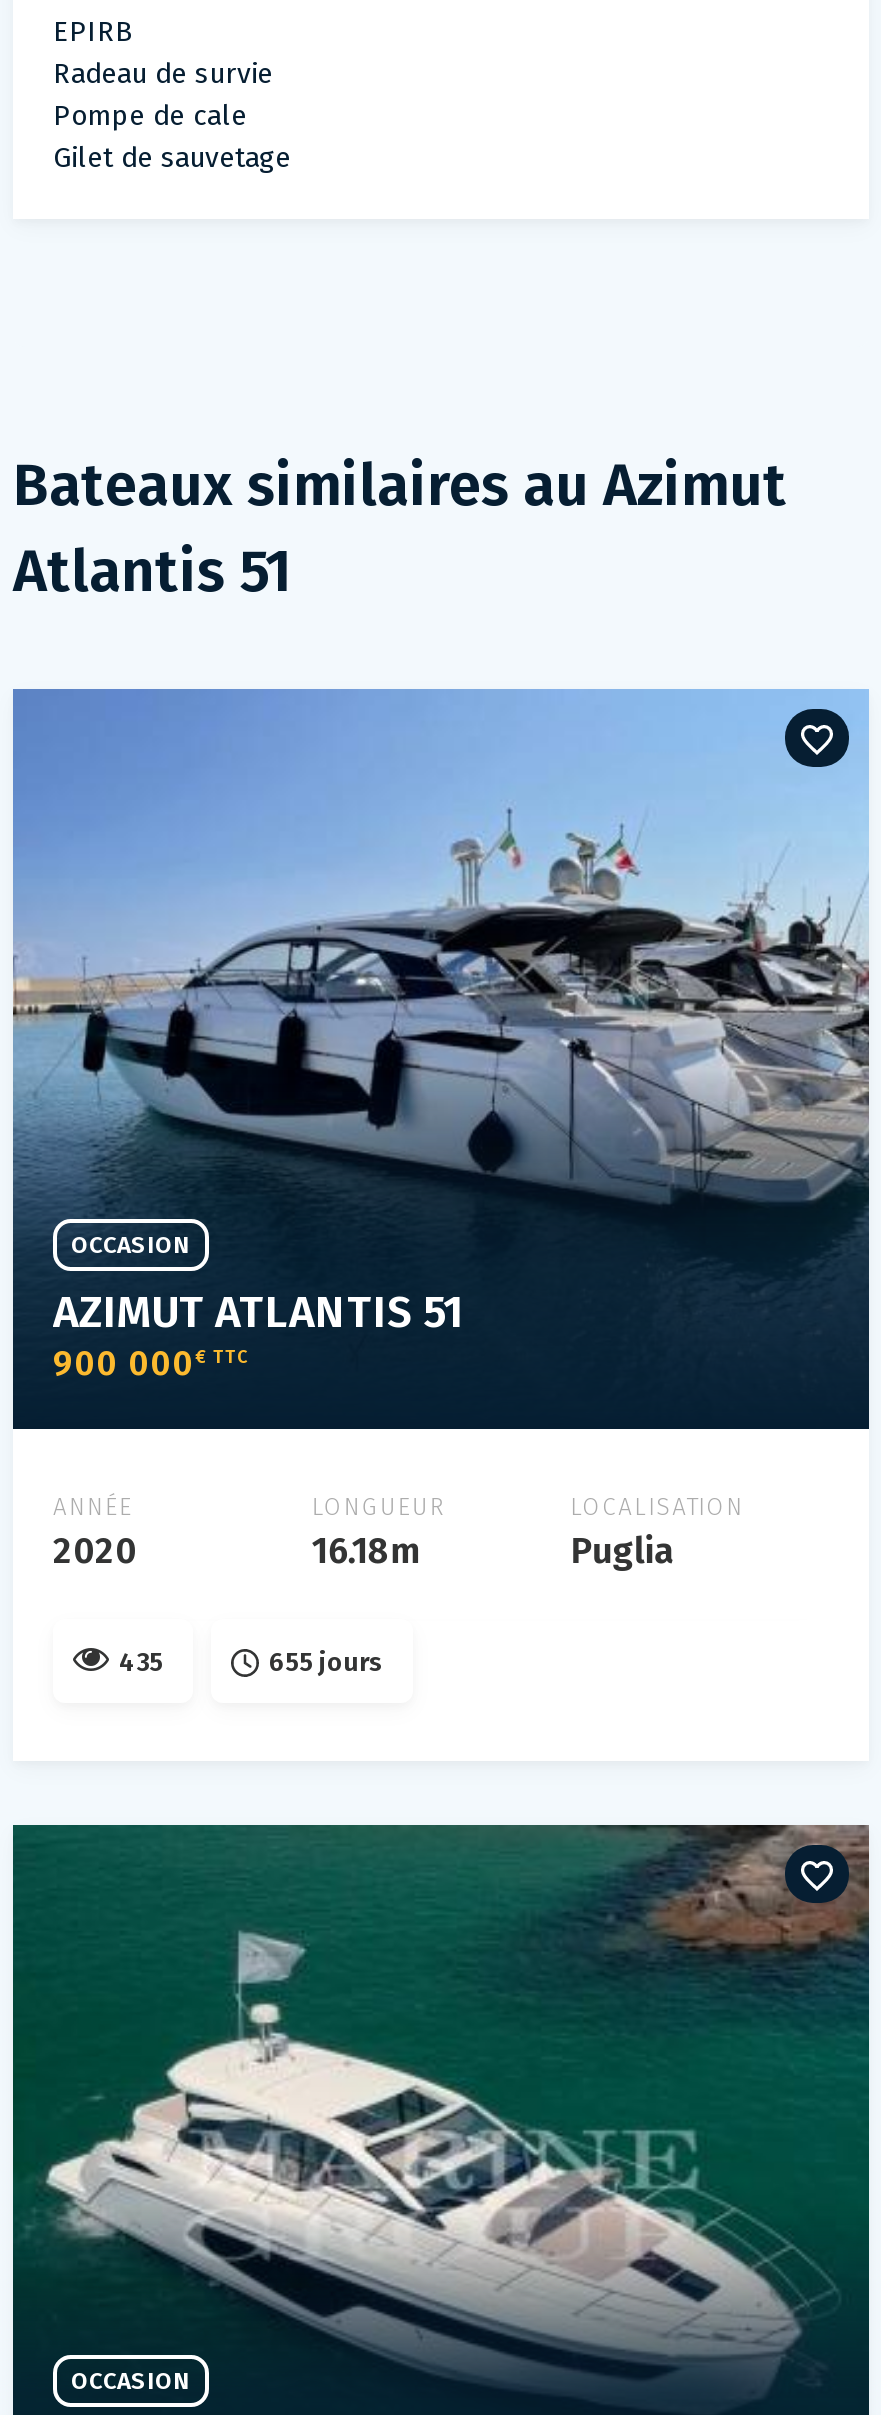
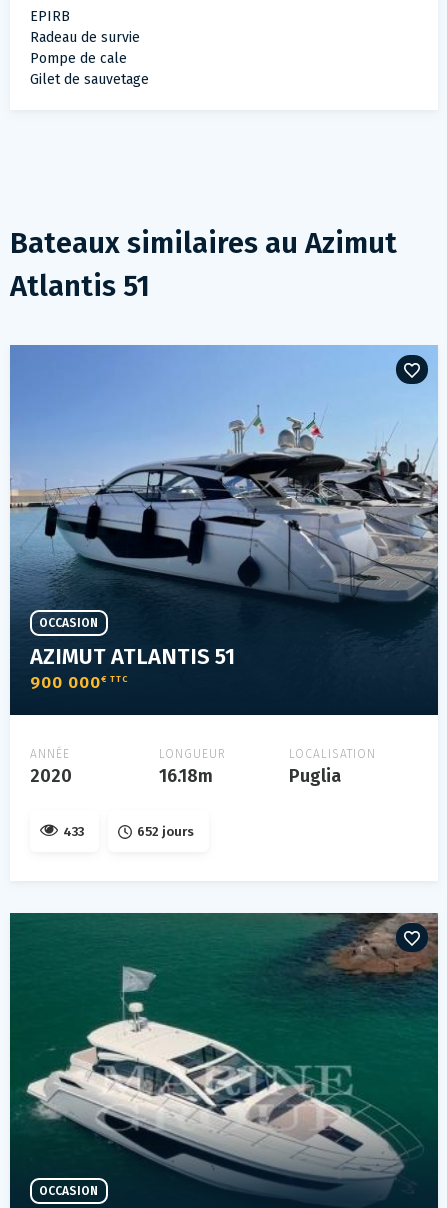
[119,1647,163,1677] 435 -> [63,824,84,839] 433
[269,1647,383,1677] 655 jours -> [137,824,194,839] 652 jours

